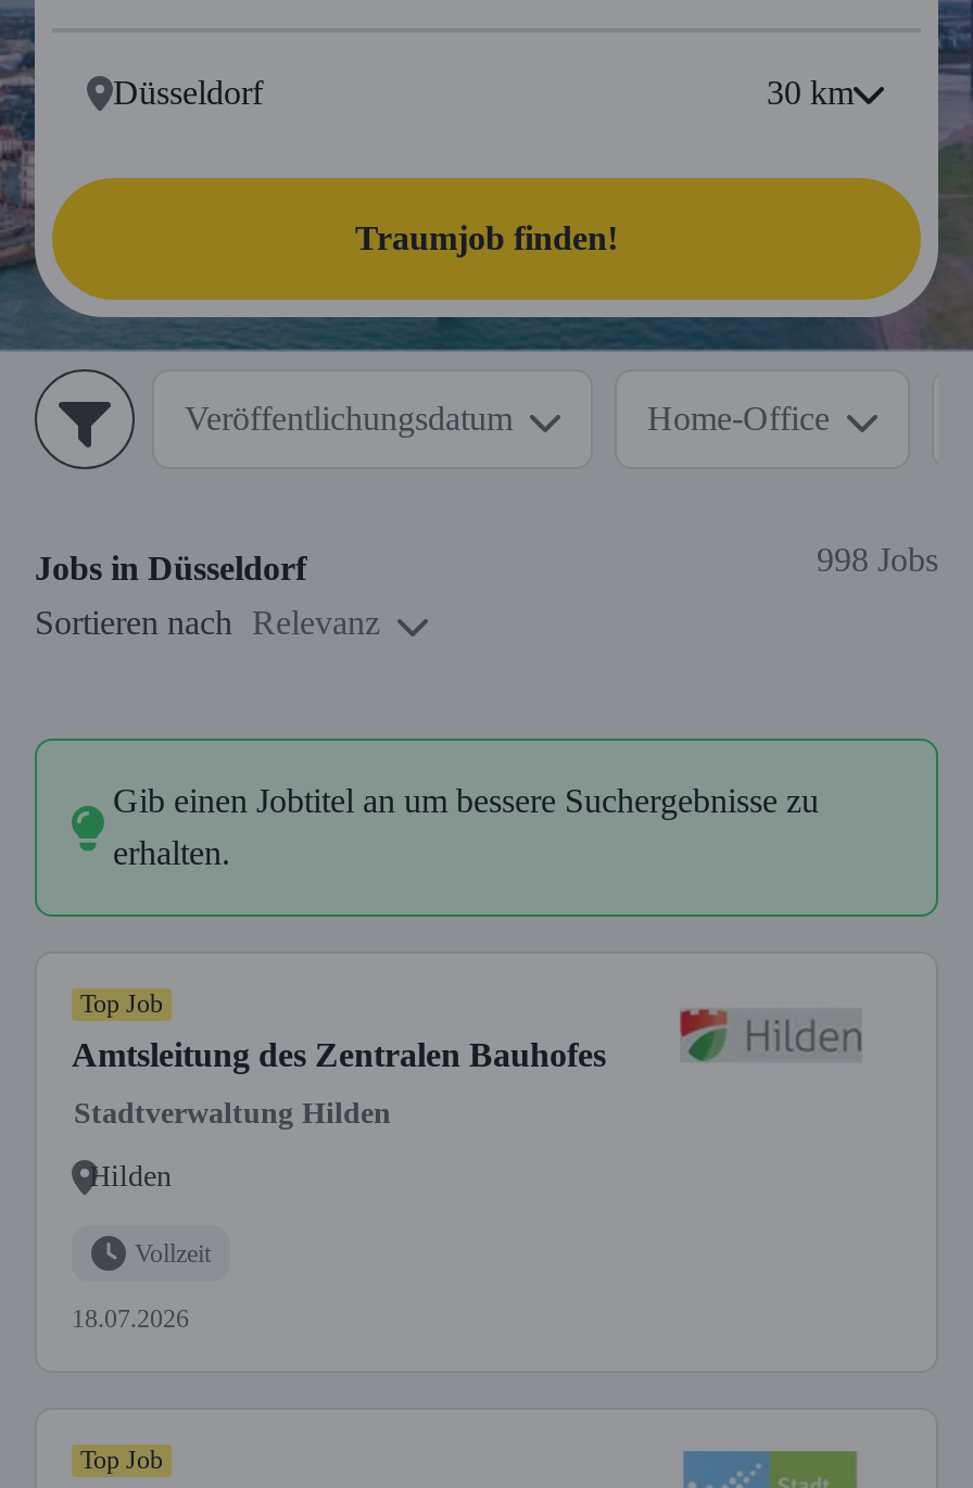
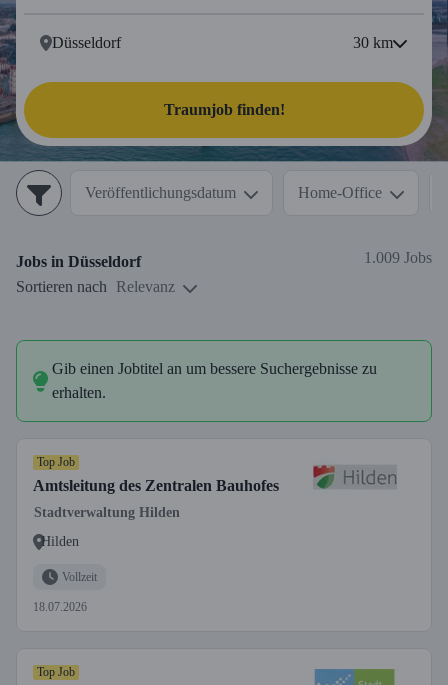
[817,541,938,578] 998 Jobs -> [364,249,432,266] 1.009 Jobs

